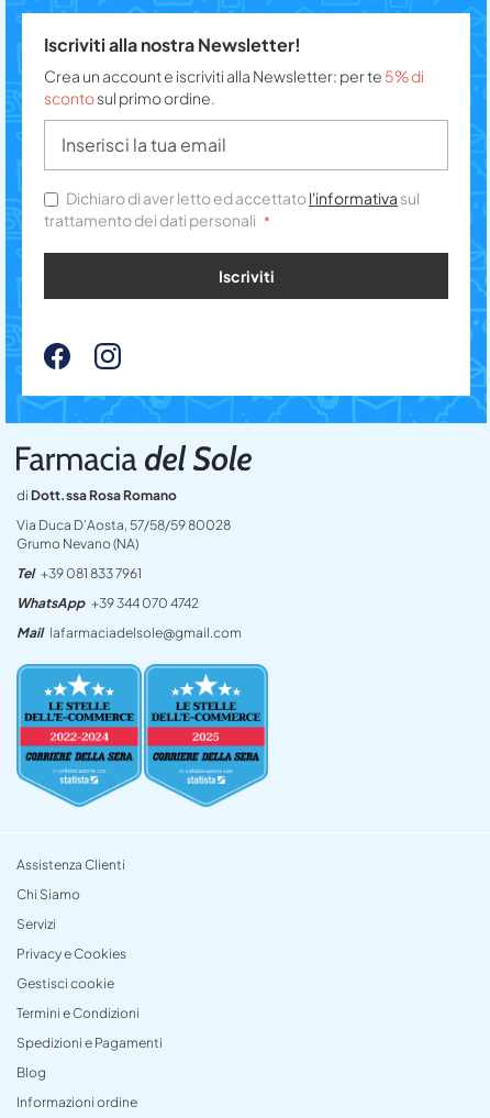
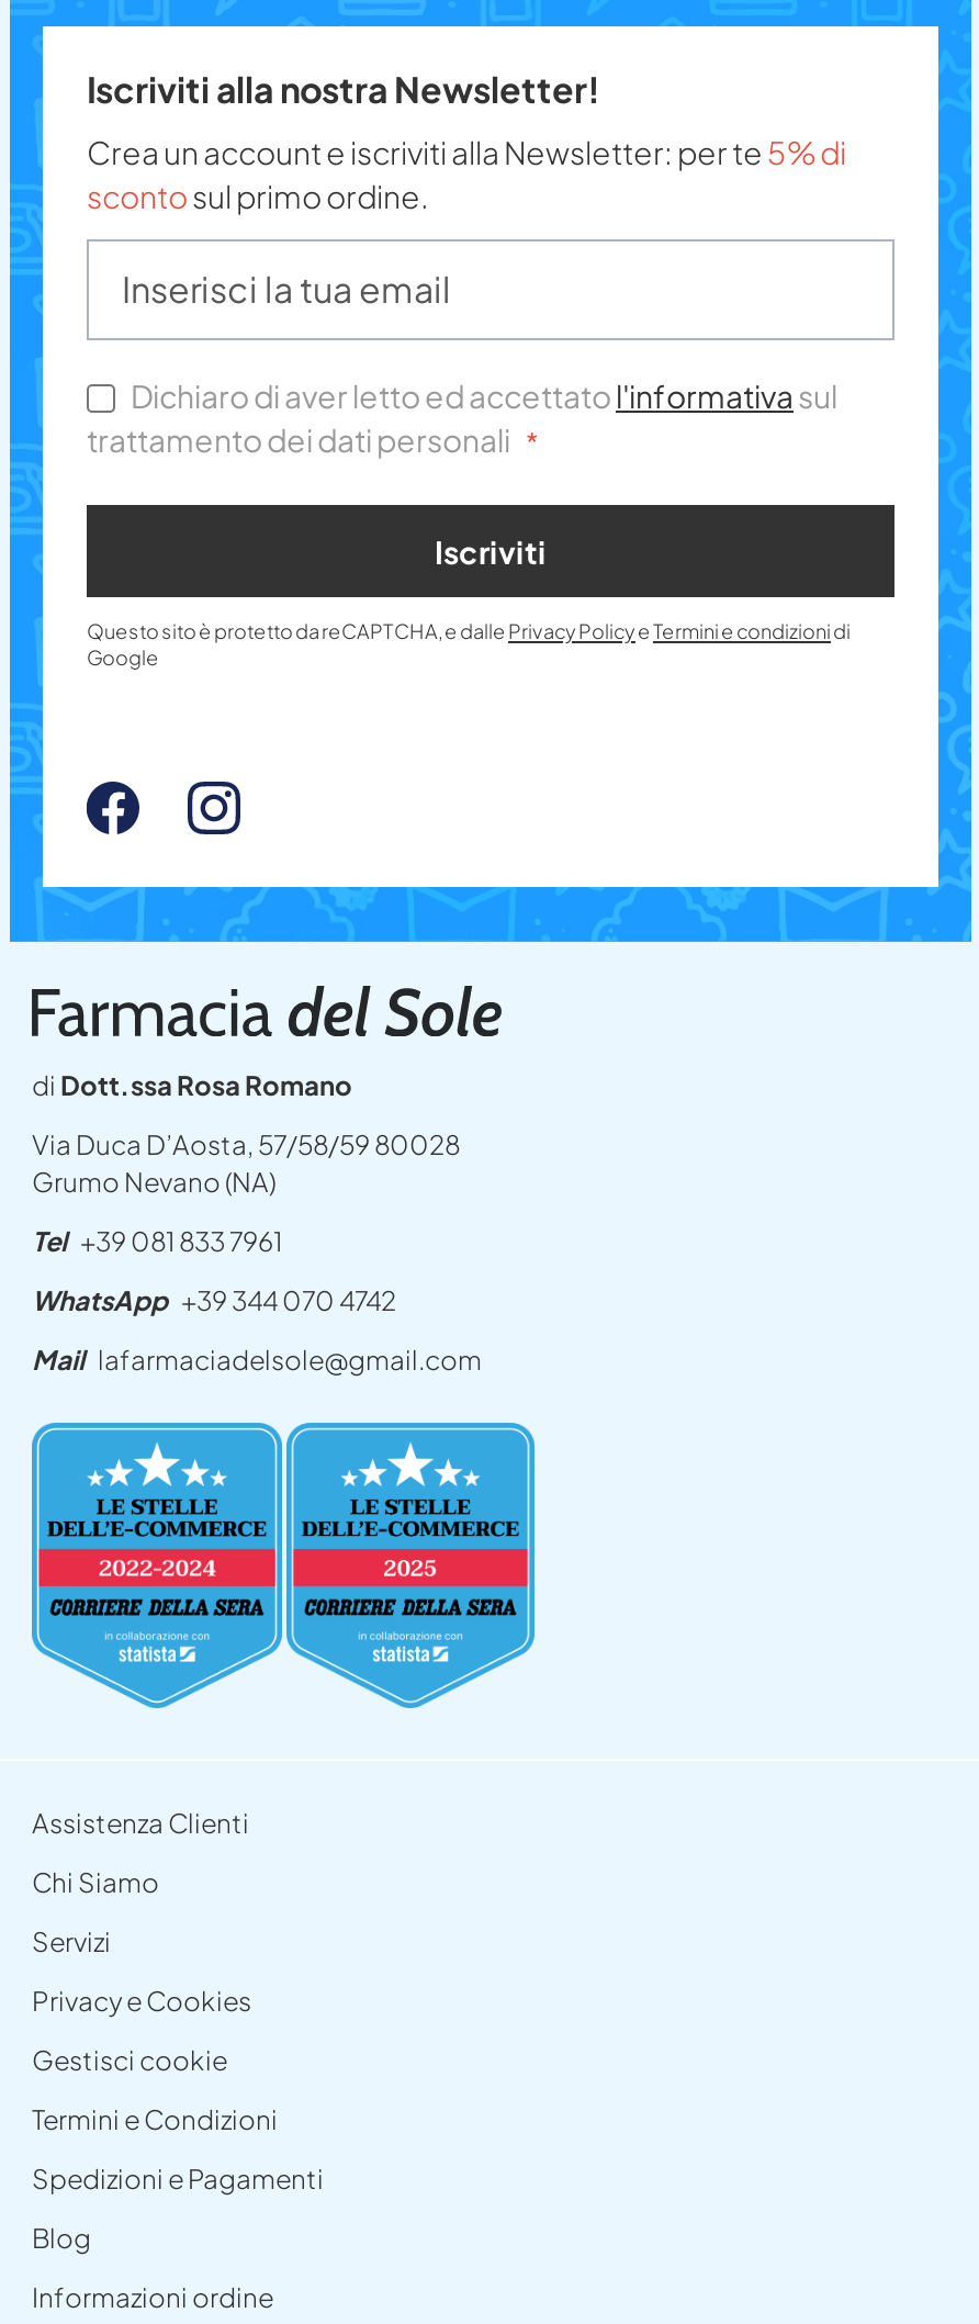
none -> [87,620,851,670] Questo sito è protetto da reCAPTCHA, e dalle Privacy Policy e Termini e condizioni di | Google

